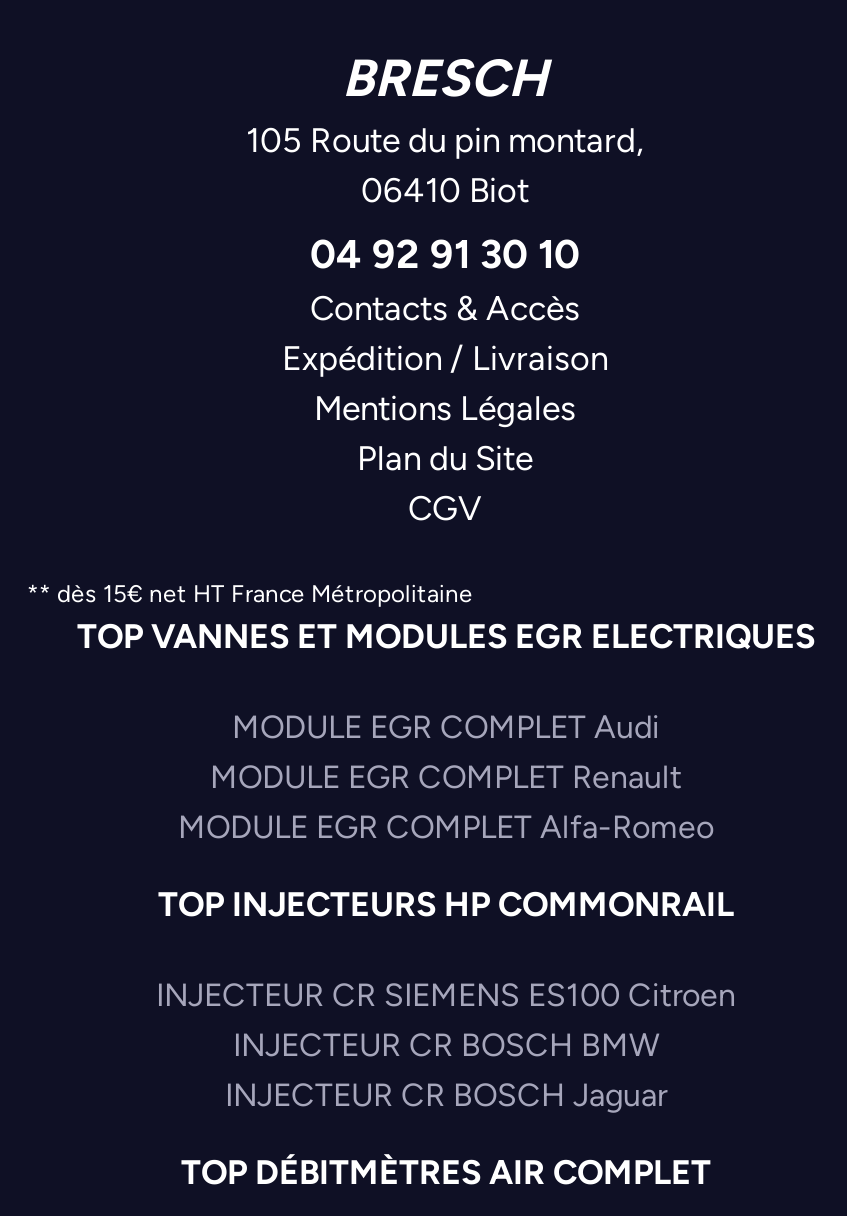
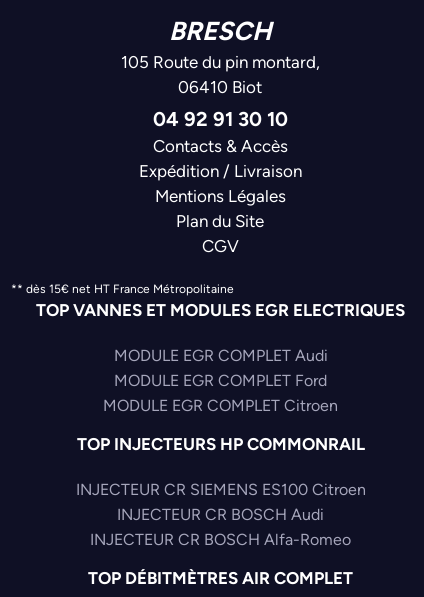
[210,757,682,795] MODULE EGR COMPLET Renault -> [114,371,327,390] MODULE EGR COMPLET Ford
[178,807,714,845] MODULE EGR COMPLET Alfa-Romeo -> [103,396,338,415] MODULE EGR COMPLET Citroen
[233,1025,659,1063] INJECTEUR CR BOSCH BMW -> [117,505,324,524] INJECTEUR CR BOSCH Audi
[225,1075,667,1113] INJECTEUR CR BOSCH Jaguar -> [90,530,351,549] INJECTEUR CR BOSCH Alfa-Romeo

